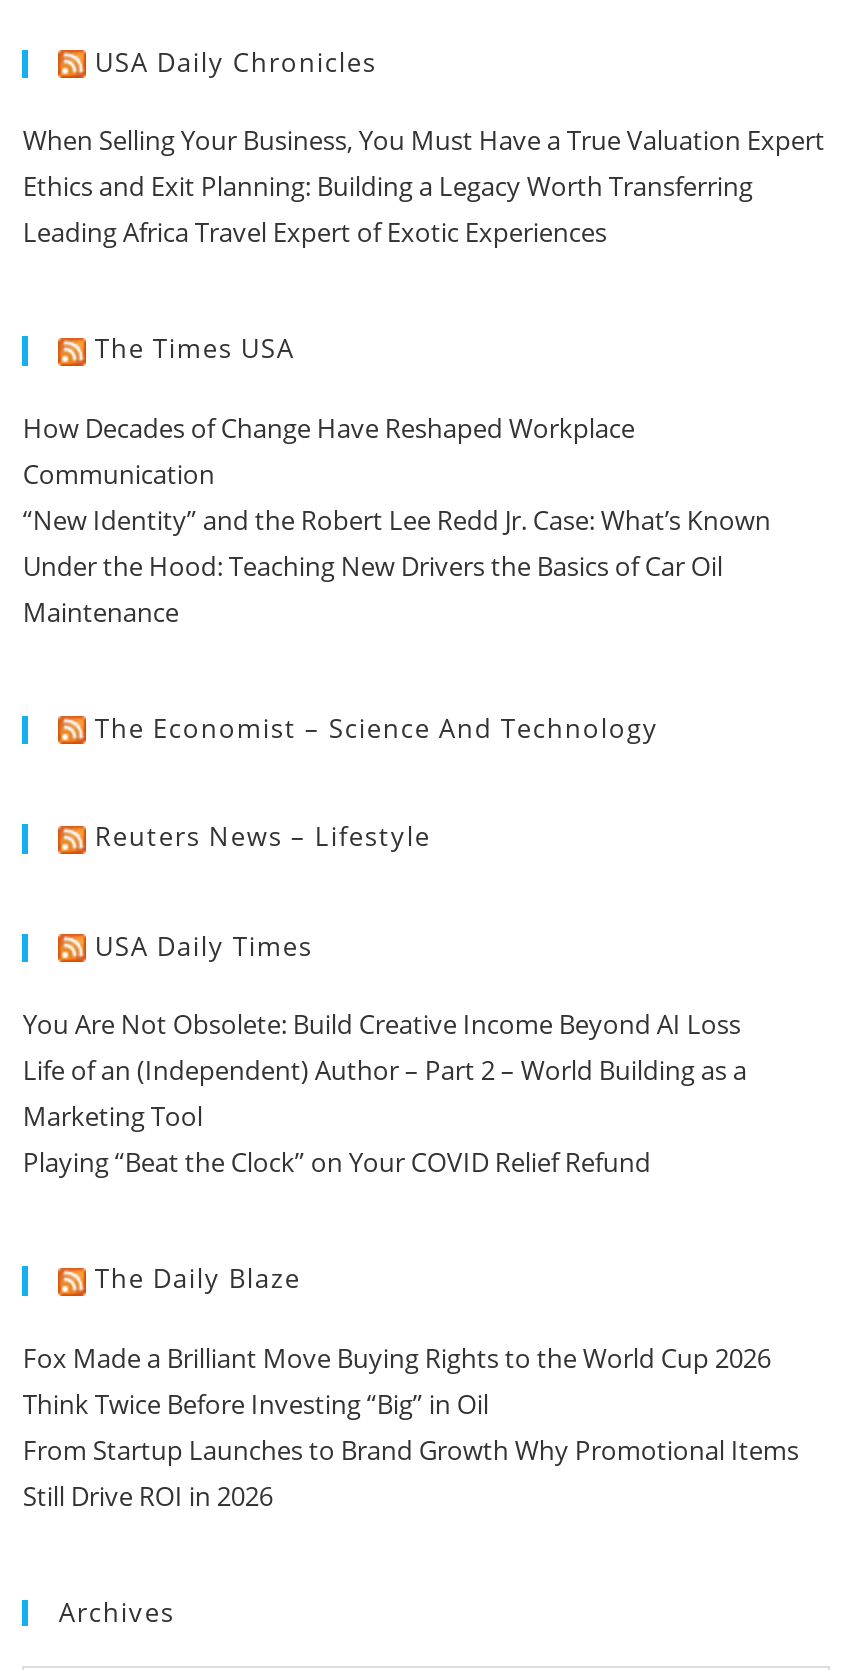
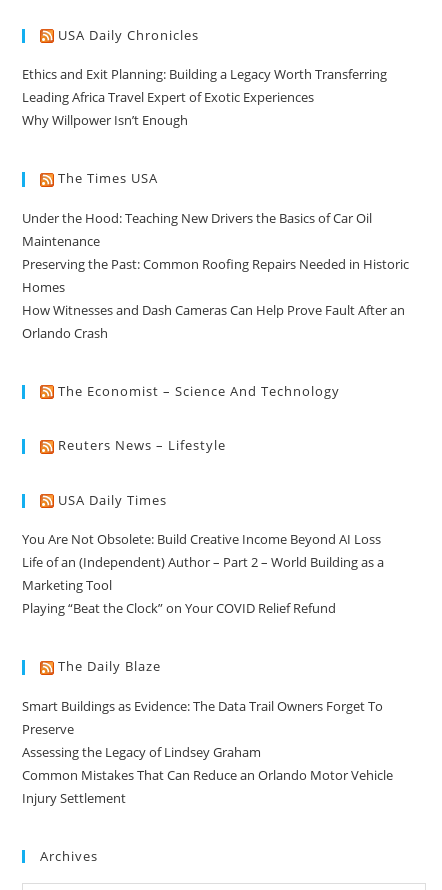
[23,123,825,159] When Selling Your Business, You Must Have a True Valuation Expert -> none
moved [23,169,753,251] -> [22,65,387,106]: Ethics and Exit Planning: Building a Legacy Worth Transferring | Leading Africa Travel Expert of Exotic Experiences
none -> [22,111,188,129] Why Willpower Isn’t Enough
[23,410,771,538] How Decades of Change Have Reshaped Workplace | Communication | “New Identity” and the Robert Lee Redd Jr. Case: What’s Known -> none
moved [23,548,723,630] -> [22,209,372,250]: Under the Hood: Teaching New Drivers the Basics of Car Oil | Maintenance
none -> [22,255,409,342] Preserving the Past: Common Roofing Repairs Needed in Historic | Homes | How Witnesses and Dash Cameras Can Help Prove Fault After an | Orlando Crash
[23,1340,799,1514] Fox Made a Brilliant Move Buying Rights to the World Cup 2026 | Think Twice Before Investing “Big” in Oil | From Startup Launches to Brand Growth Why Promotional Items | Still Drive ROI in 2026 -> [22,697,393,807] Smart Buildings as Evidence: The Data Trail Owners Forget To | Preserve | Assessing the Legacy of Lindsey Graham | Common Mistakes That Can Reduce an Orlando Motor Vehicle | Injury Settlement

